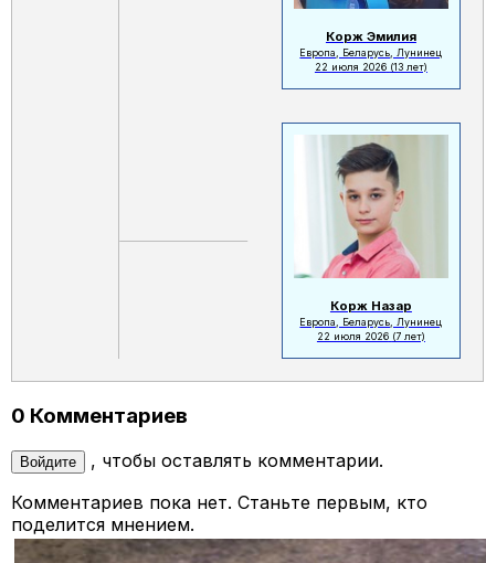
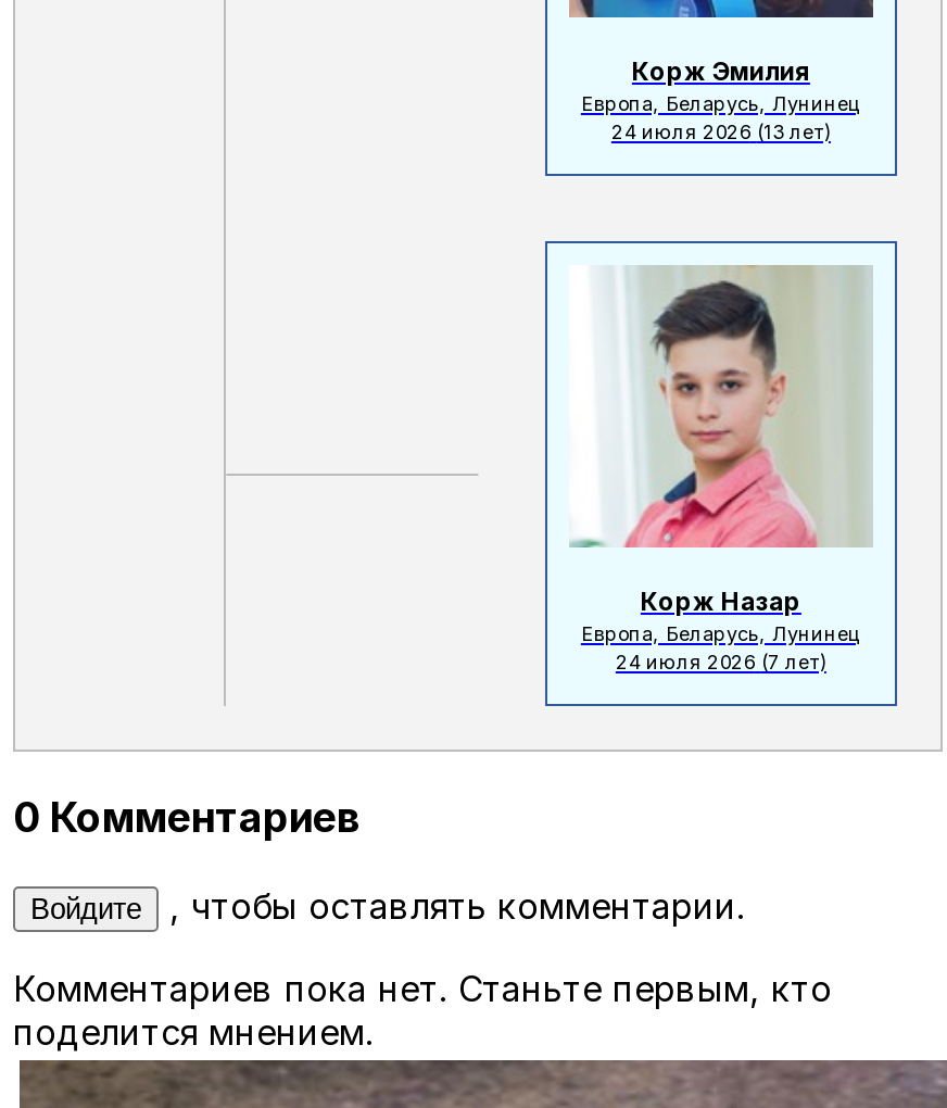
[315,61,427,73] 22 июля 2026 (13 лет) -> [611,119,831,143] 24 июля 2026 (13 лет)
[317,330,425,342] 22 июля 2026 (7 лет) -> [616,650,826,674] 24 июля 2026 (7 лет)

